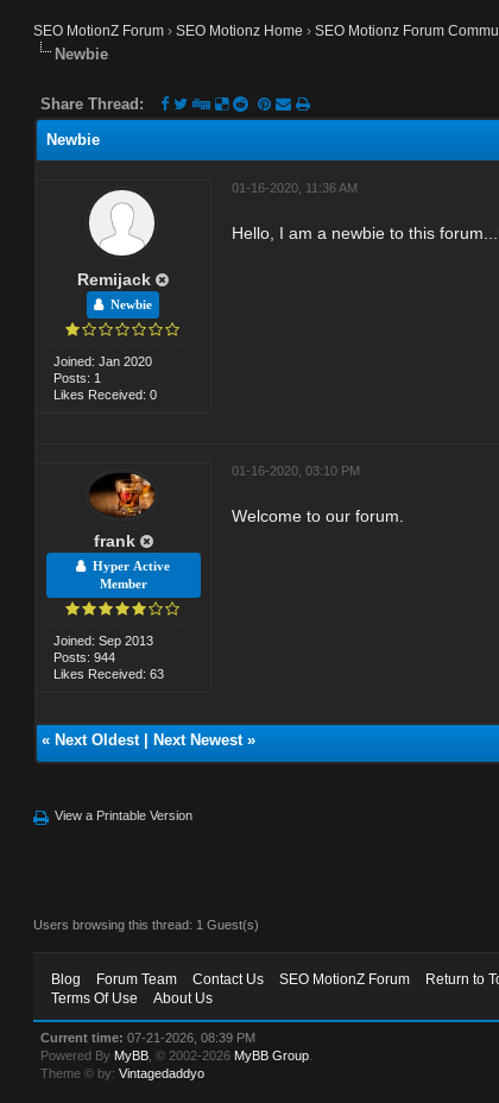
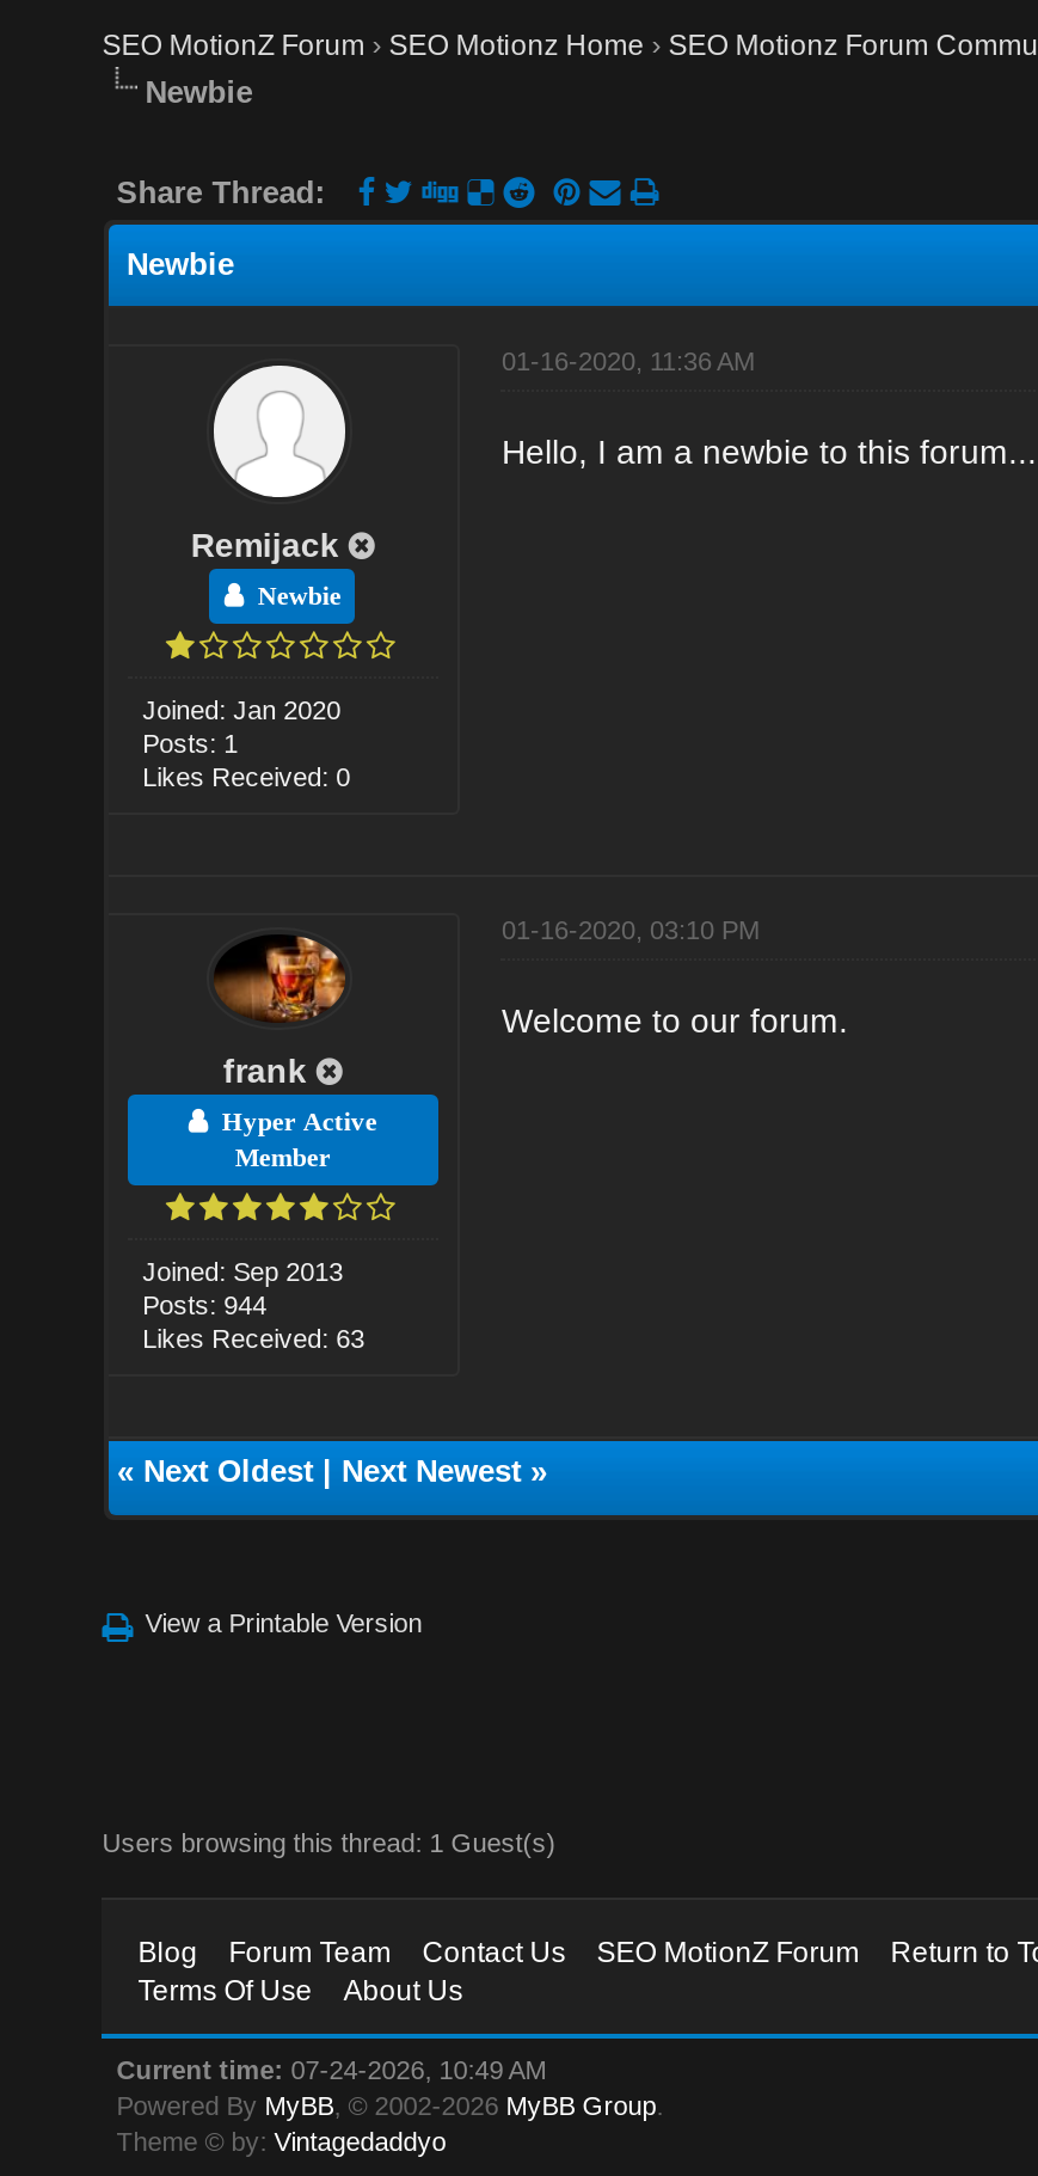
[41,1030,256,1045] Current time: 07-21-2026, 08:39 PM -> [116,2055,546,2084] Current time: 07-24-2026, 10:49 AM

